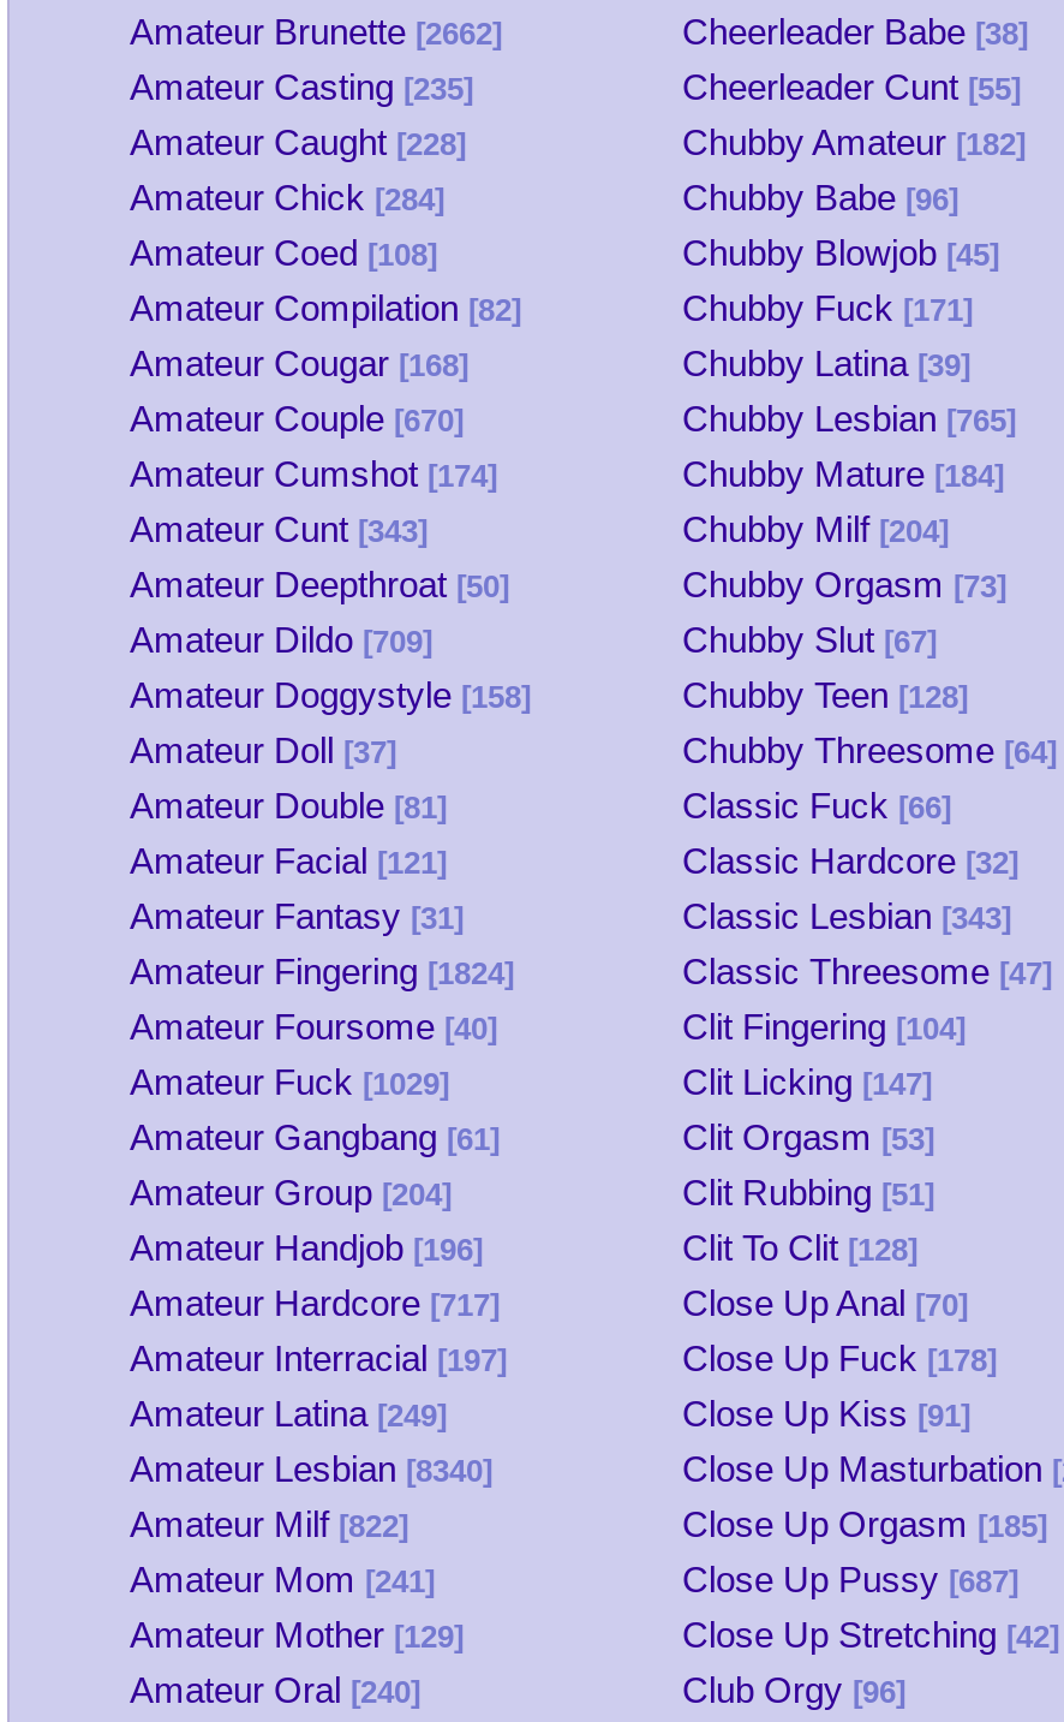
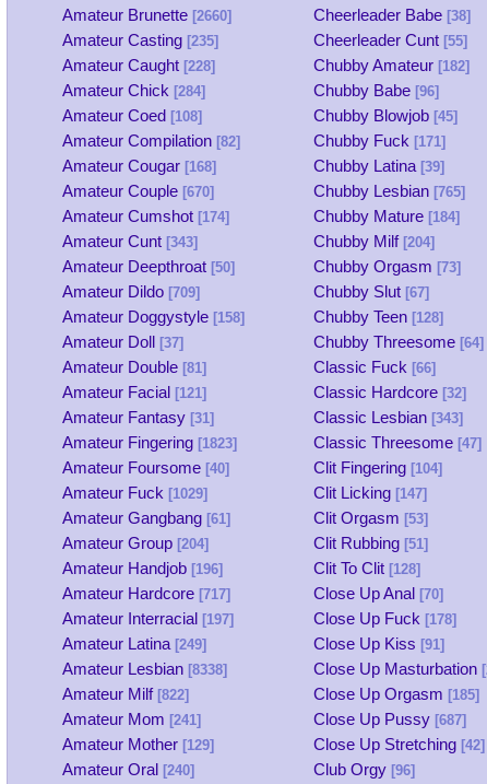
[130,11,502,52] Amateur Brunette [2662] -> [62,5,231,24] Amateur Brunette [2660]
[130,951,514,991] Amateur Fingering [1824] -> [62,433,237,452] Amateur Fingering [1823]
[130,1448,492,1489] Amateur Lesbian [8340] -> [62,659,227,678] Amateur Lesbian [8338]

